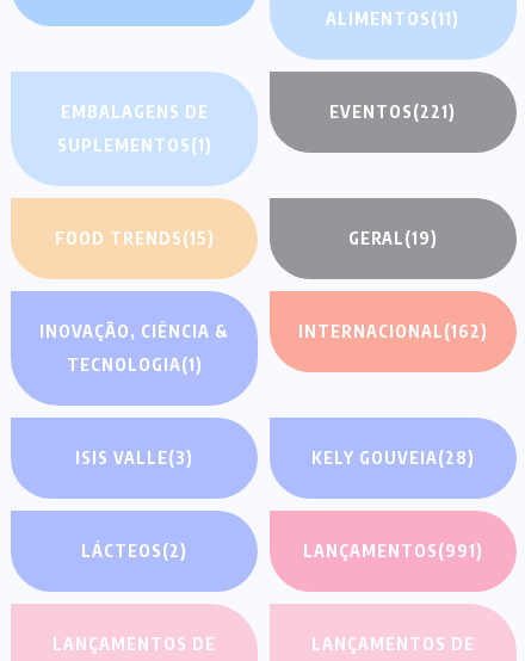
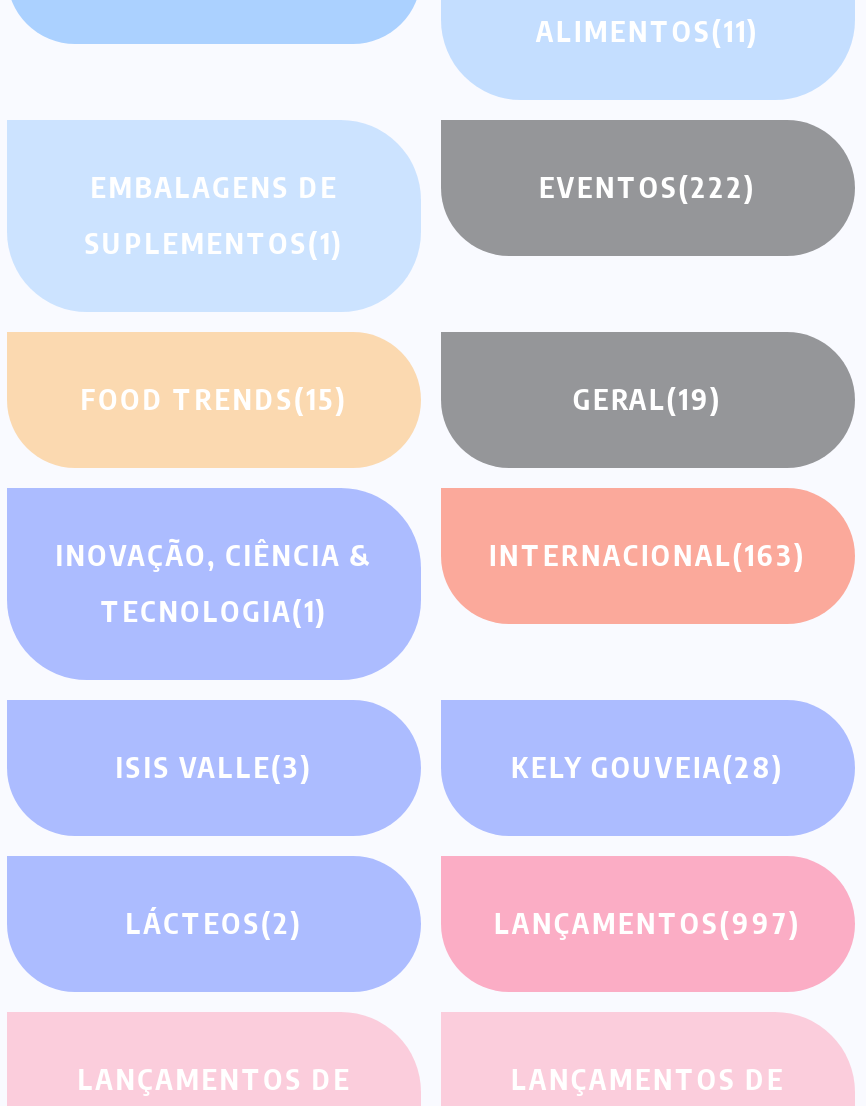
[330,102,456,122] EVENTOS(221) -> [539,170,757,204] EVENTOS(222)
[298,321,488,341] INTERNACIONAL(162) -> [489,538,807,572] INTERNACIONAL(163)
[303,541,483,561] LANÇAMENTOS(991) -> [494,906,802,940] LANÇAMENTOS(997)

